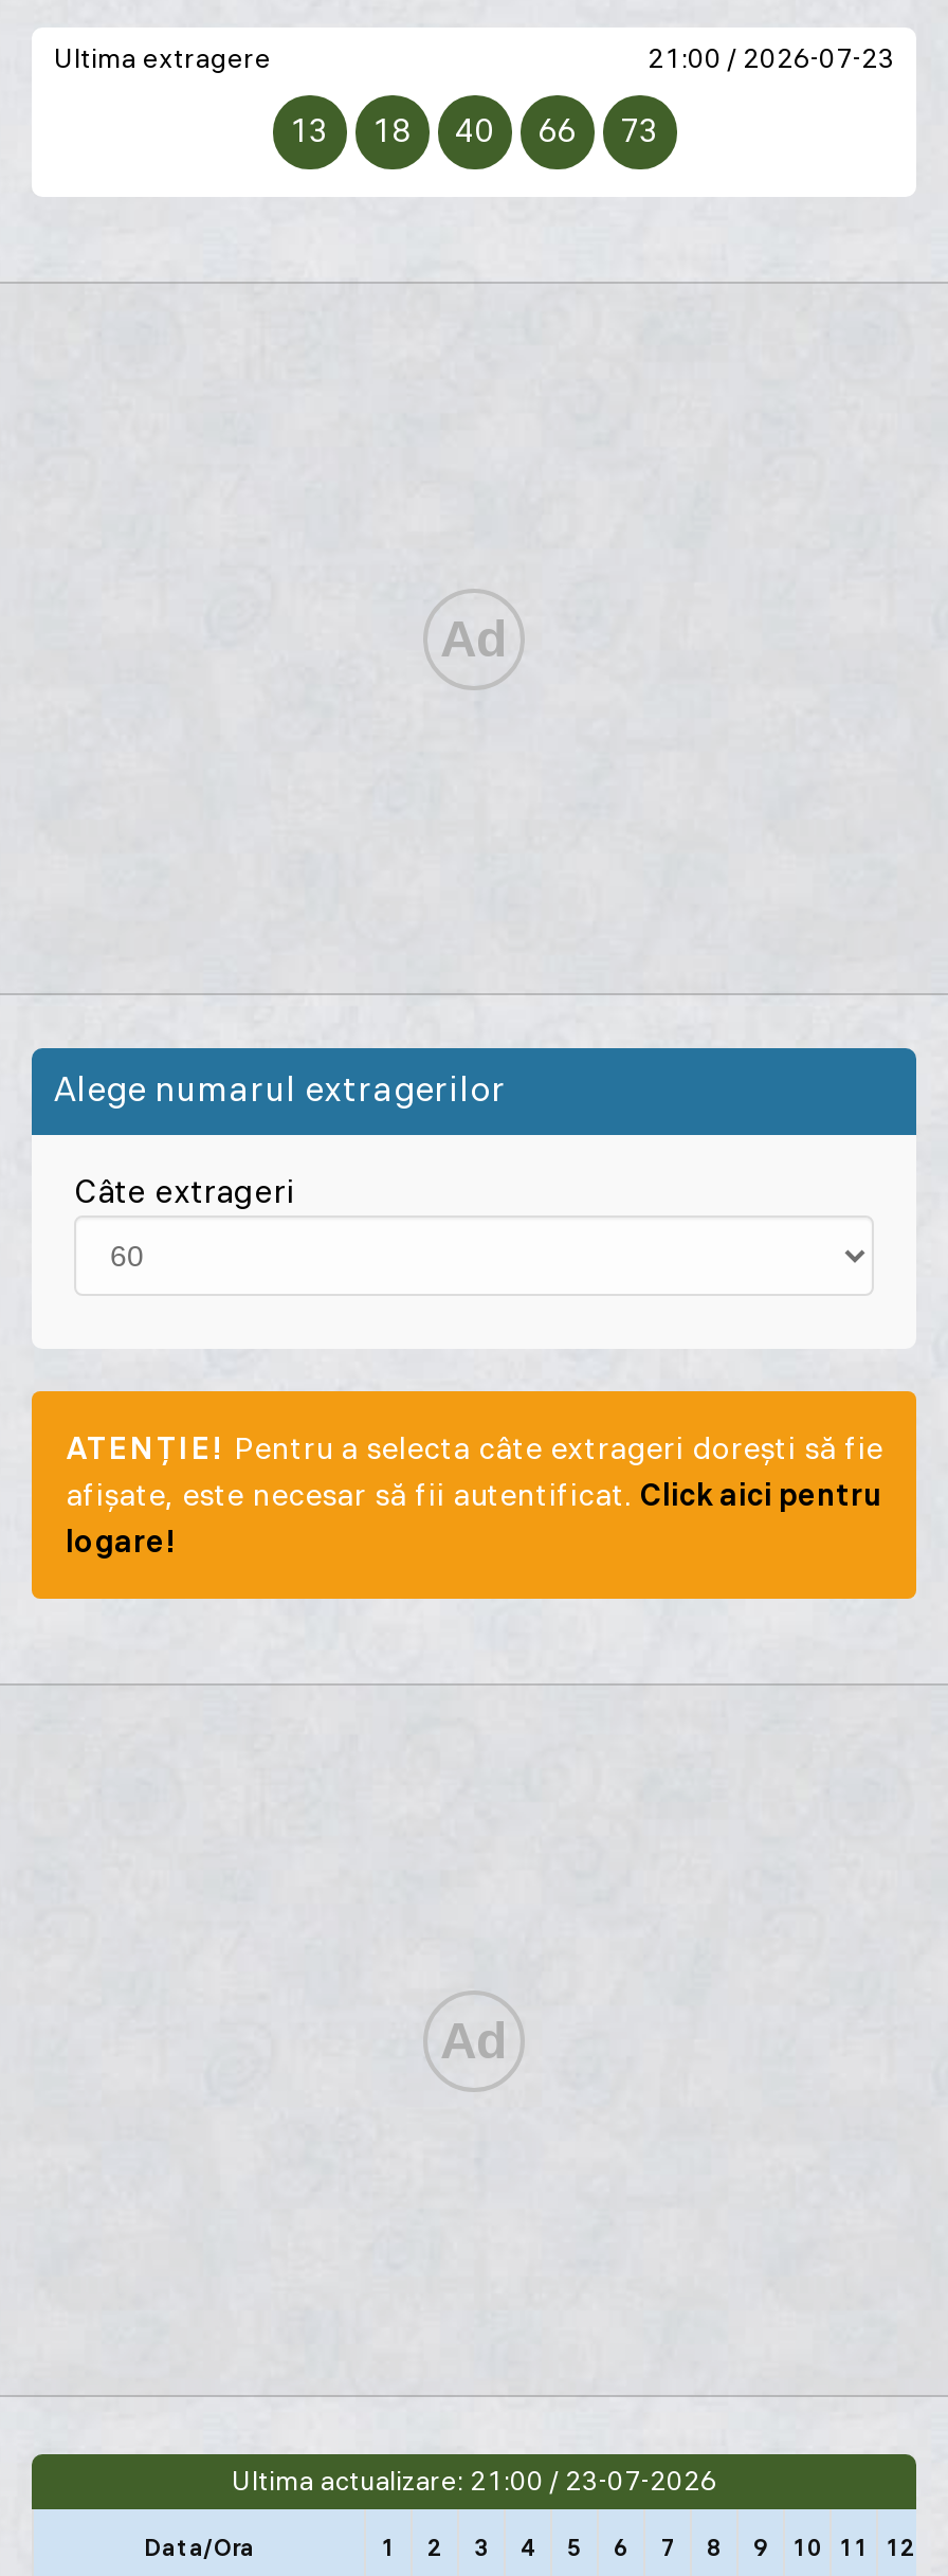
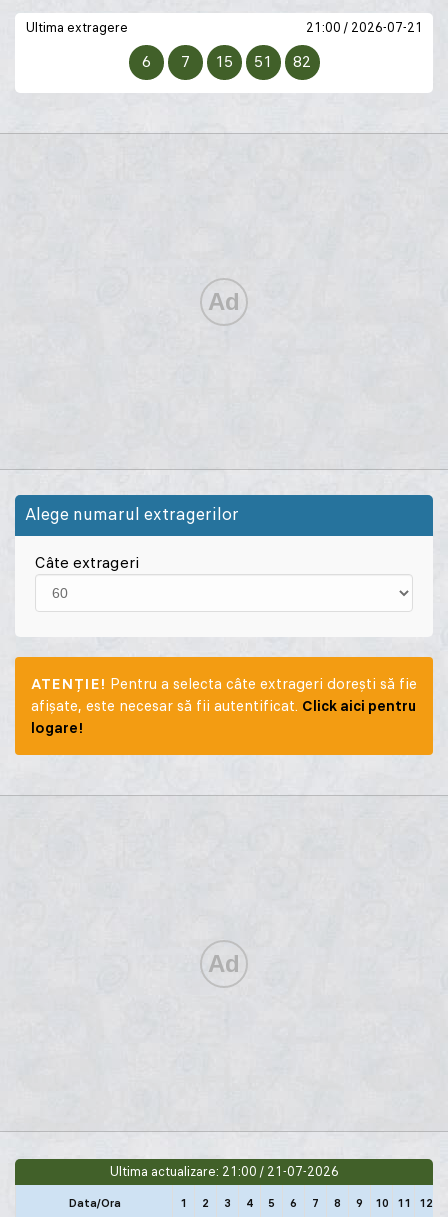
[648,40,895,76] 21:00 / 2026-07-23 -> [306,19,423,36] 21:00 / 2026-07-21
[290,108,328,152] 13 -> [141,51,150,72] 6
[372,108,411,152] 18 -> [180,51,189,72] 7
[455,108,493,152] 40 -> [215,51,233,72] 15
[537,108,576,152] 66 -> [254,51,272,72] 51
[620,108,658,152] 73 -> [293,51,311,72] 82
[231,2463,717,2499] Ultima actualizare: 21:00 / 23-07-2026 -> [109,1163,339,1180] Ultima actualizare: 21:00 / 21-07-2026

